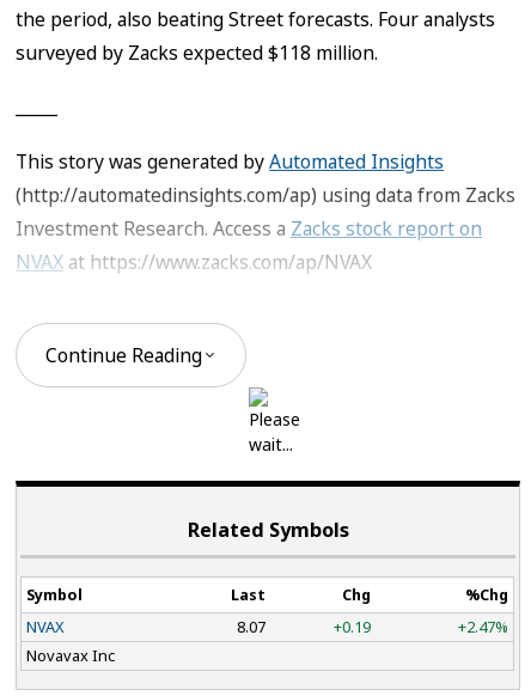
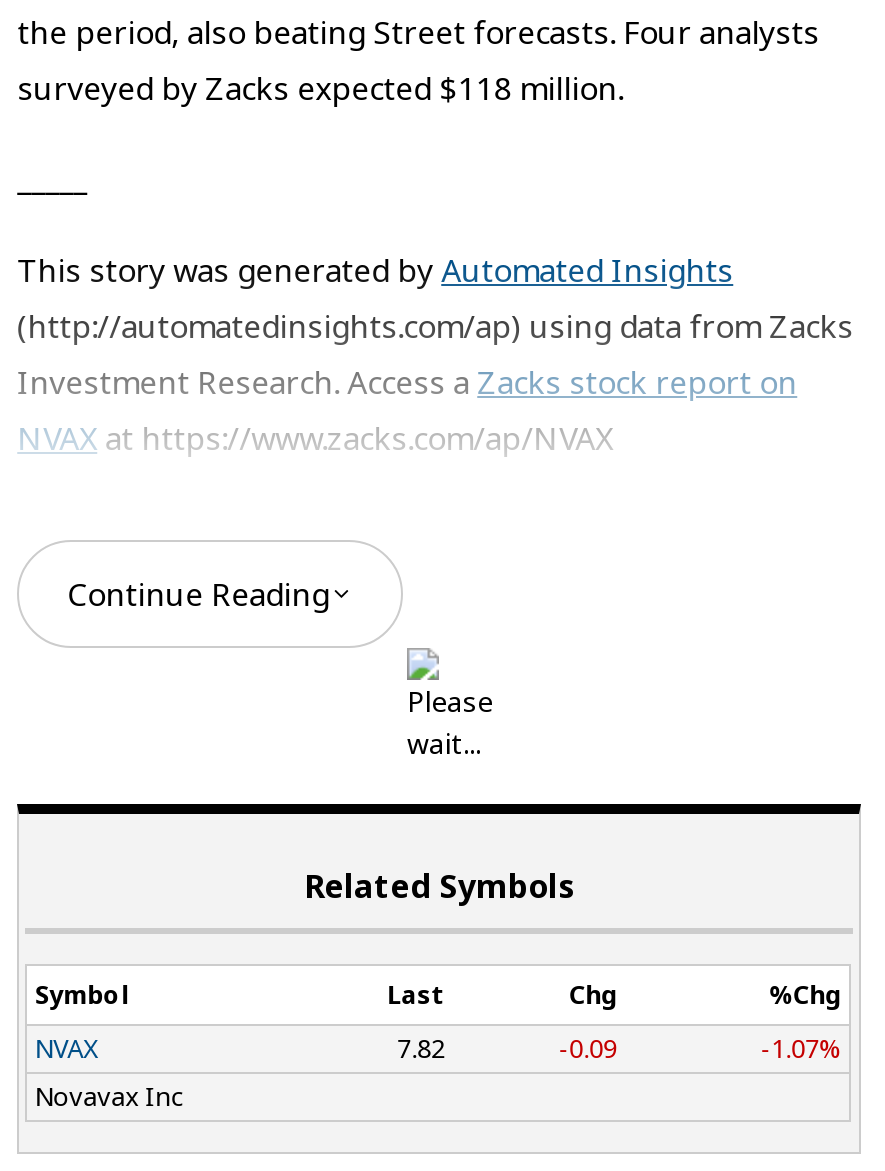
[237,616,266,637] 8.07 -> [397,1030,445,1066] 7.82
[334,616,371,637] +0.19 -> [559,1030,617,1066] -0.09
[458,616,508,637] +2.47% -> [761,1030,841,1066] -1.07%

